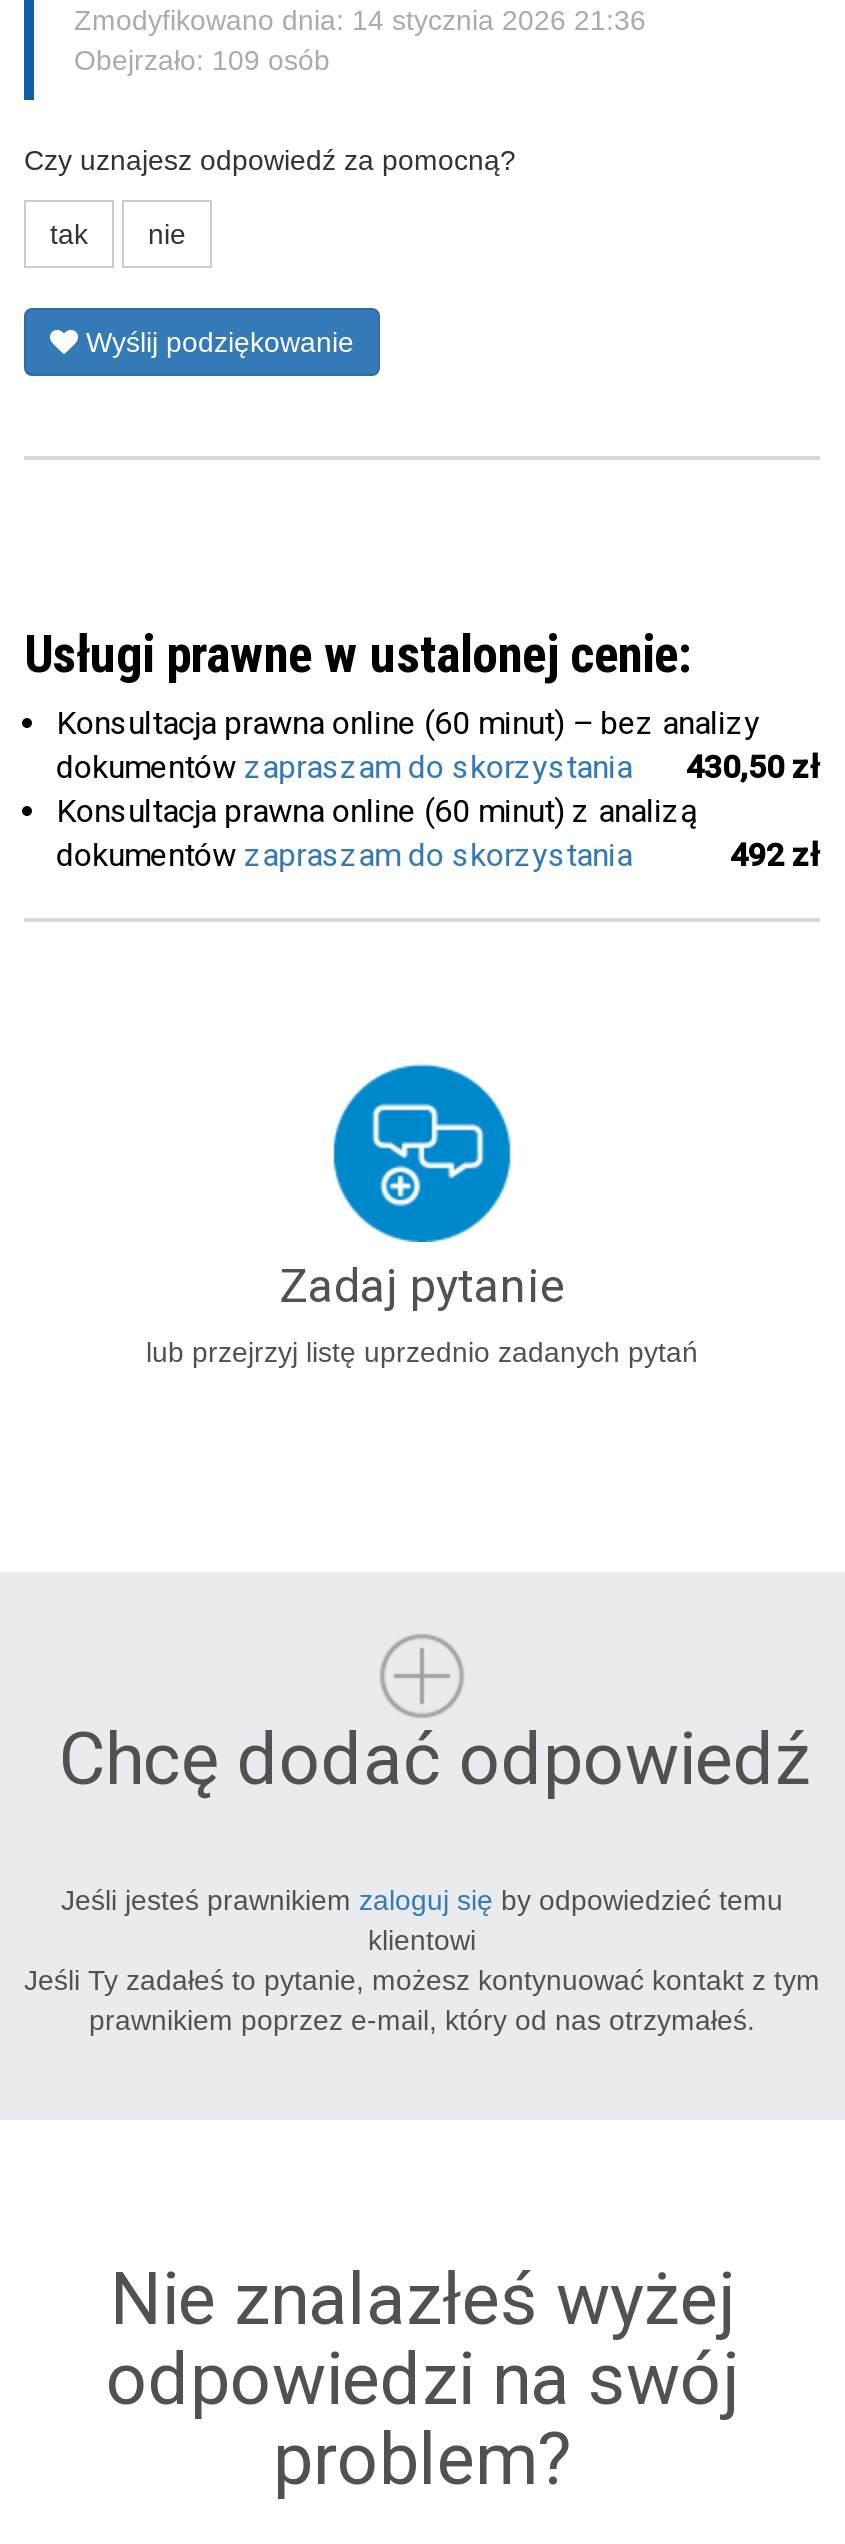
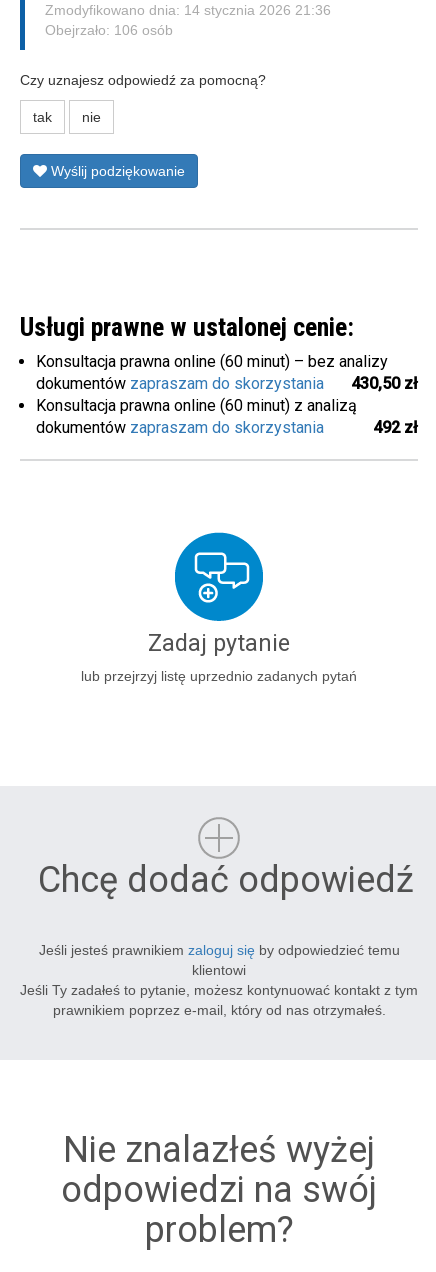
[74,44,330,76] Obejrzało: 109 osób -> [45,22,173,38] Obejrzało: 106 osób

